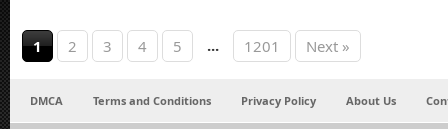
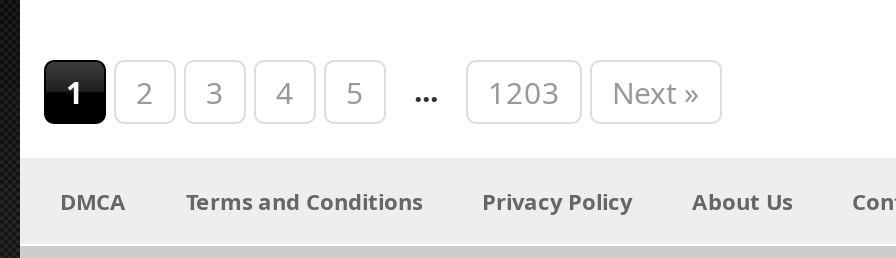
[244,36,280,56] 1201 -> [488,72,560,112] 1203

